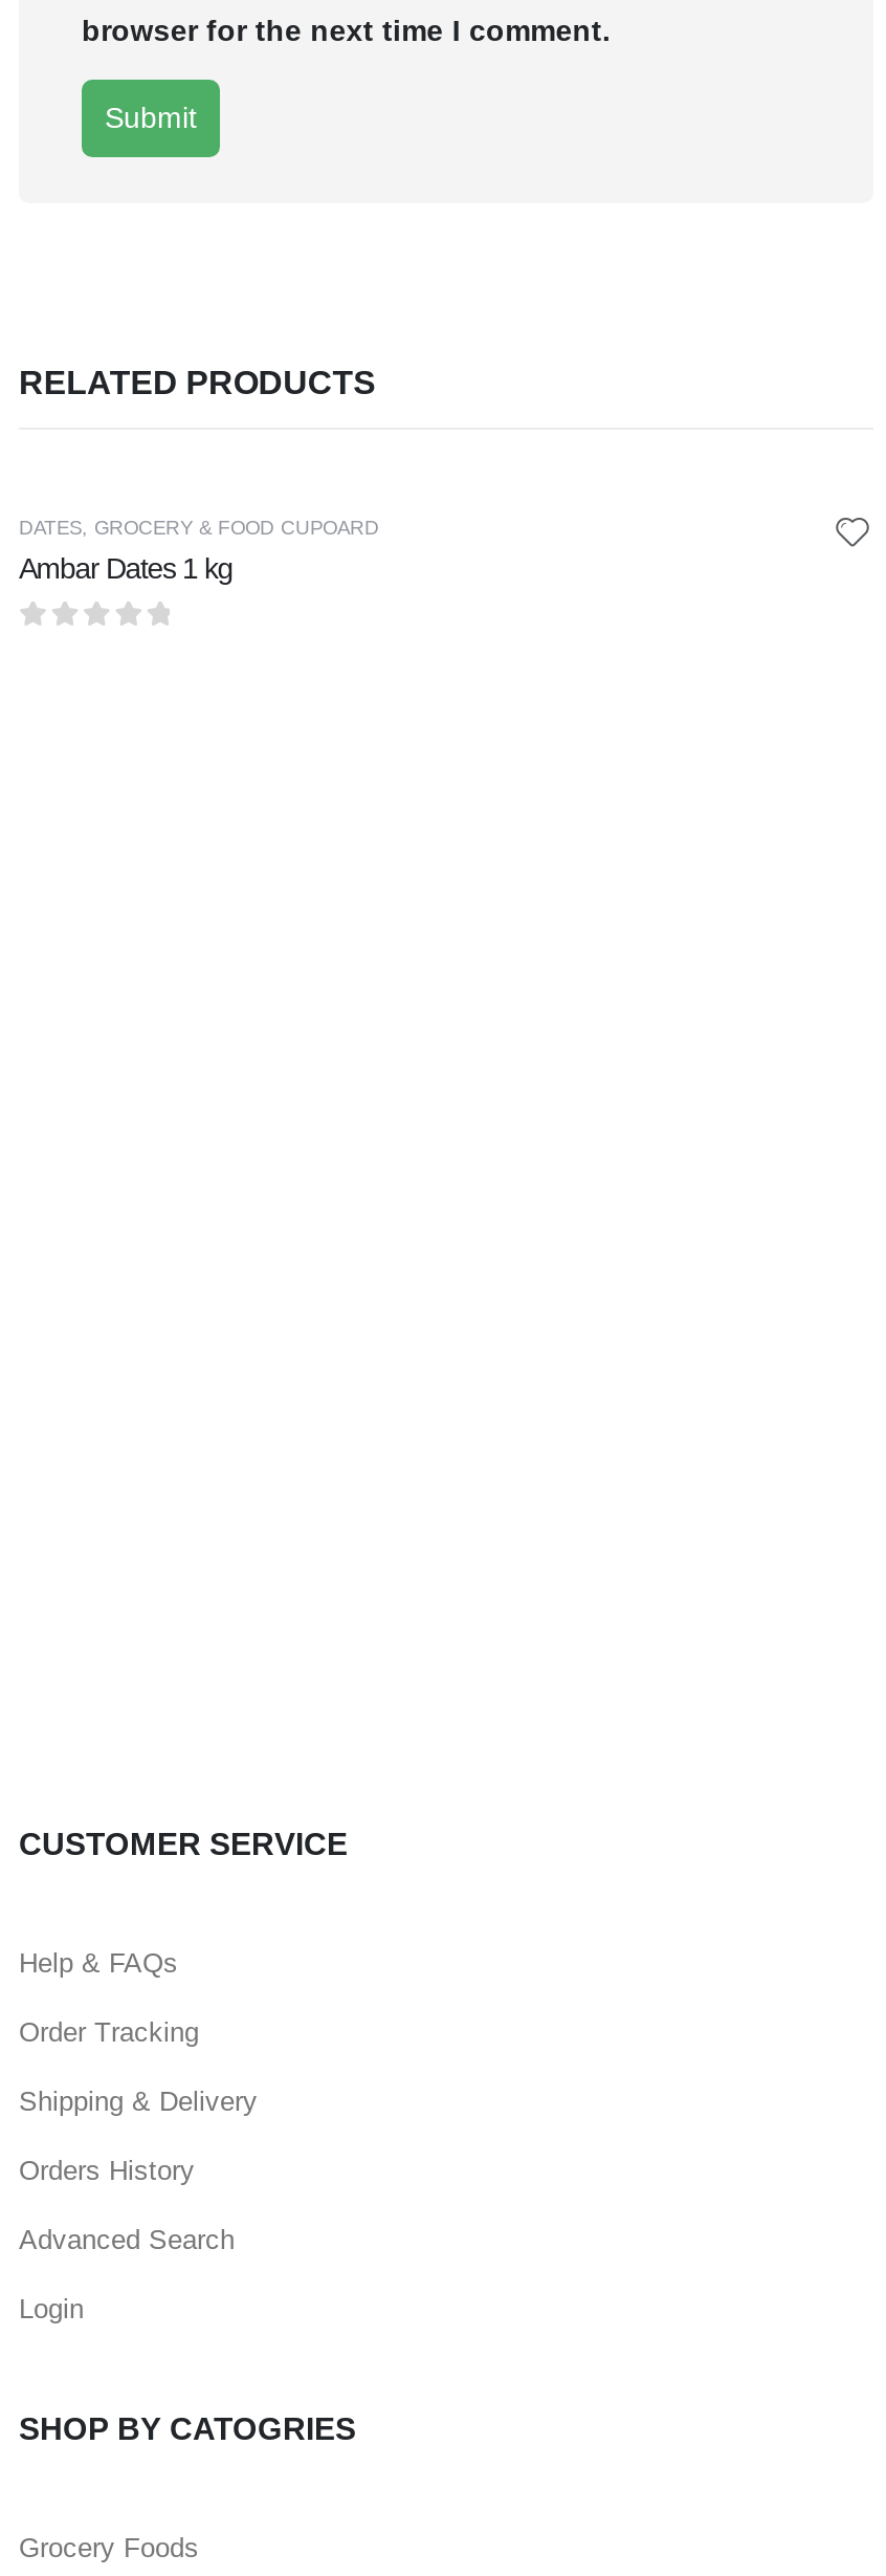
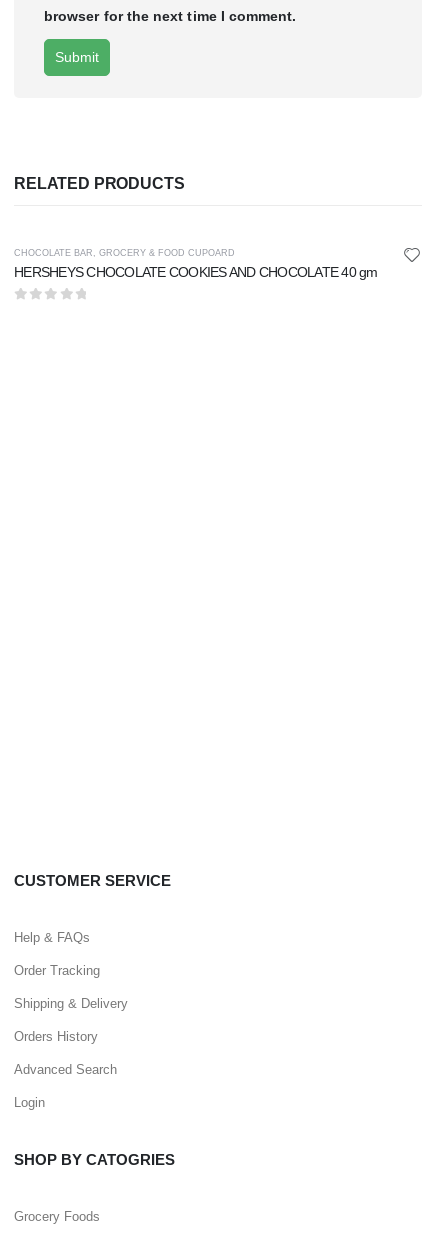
[19,518,379,585] DATES, GROCERY & FOOD CUPOARD | Ambar Dates 1 kg -> [14,248,377,280] CHOCOLATE BAR, GROCERY & FOOD CUPOARD | HERSHEYS CHOCOLATE COOKIES AND CHOCOLATE 40 gm

